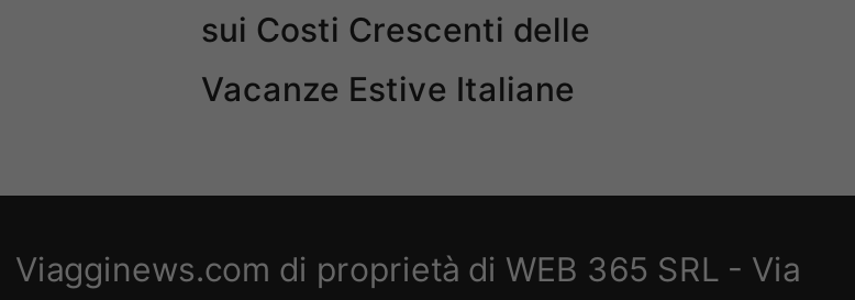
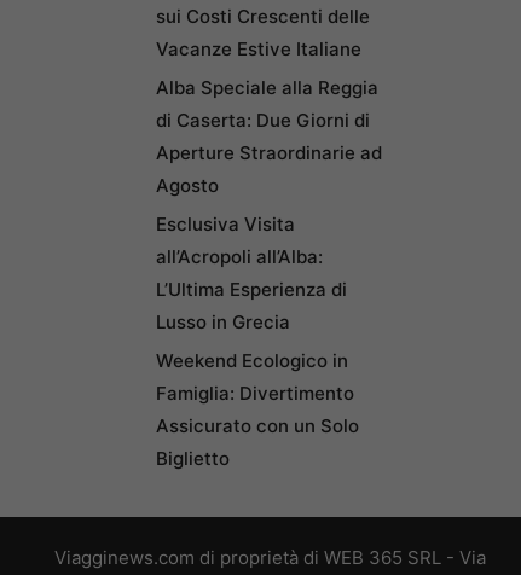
none -> [156,76,382,470] Alba Speciale alla Reggia | di Caserta: Due Giorni di | Aperture Straordinarie ad | Agosto | Esclusiva Visita | all’Acropoli all’Alba: | L’Ultima Esperienza di | Lusso in Grecia | Weekend Ecologico in | Famiglia: Divertimento | Assicurato con un Solo | Biglietto

